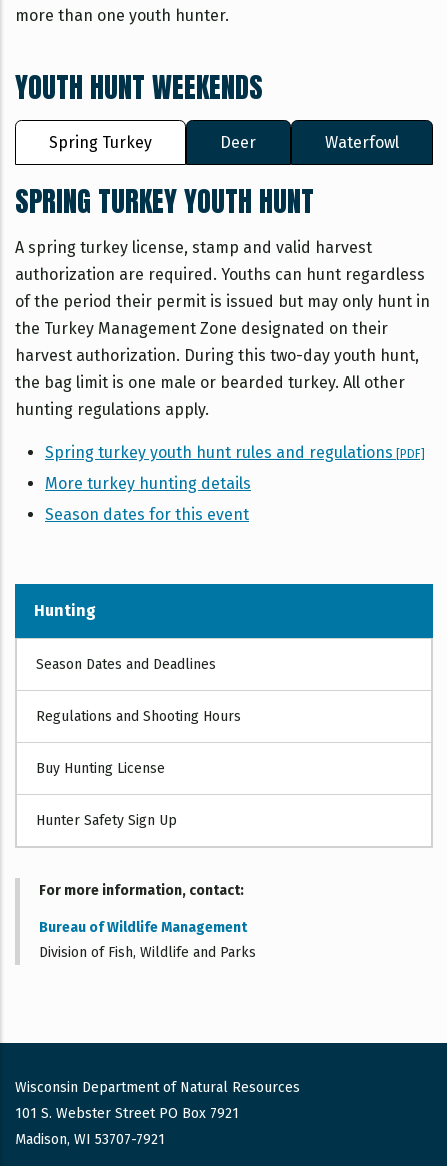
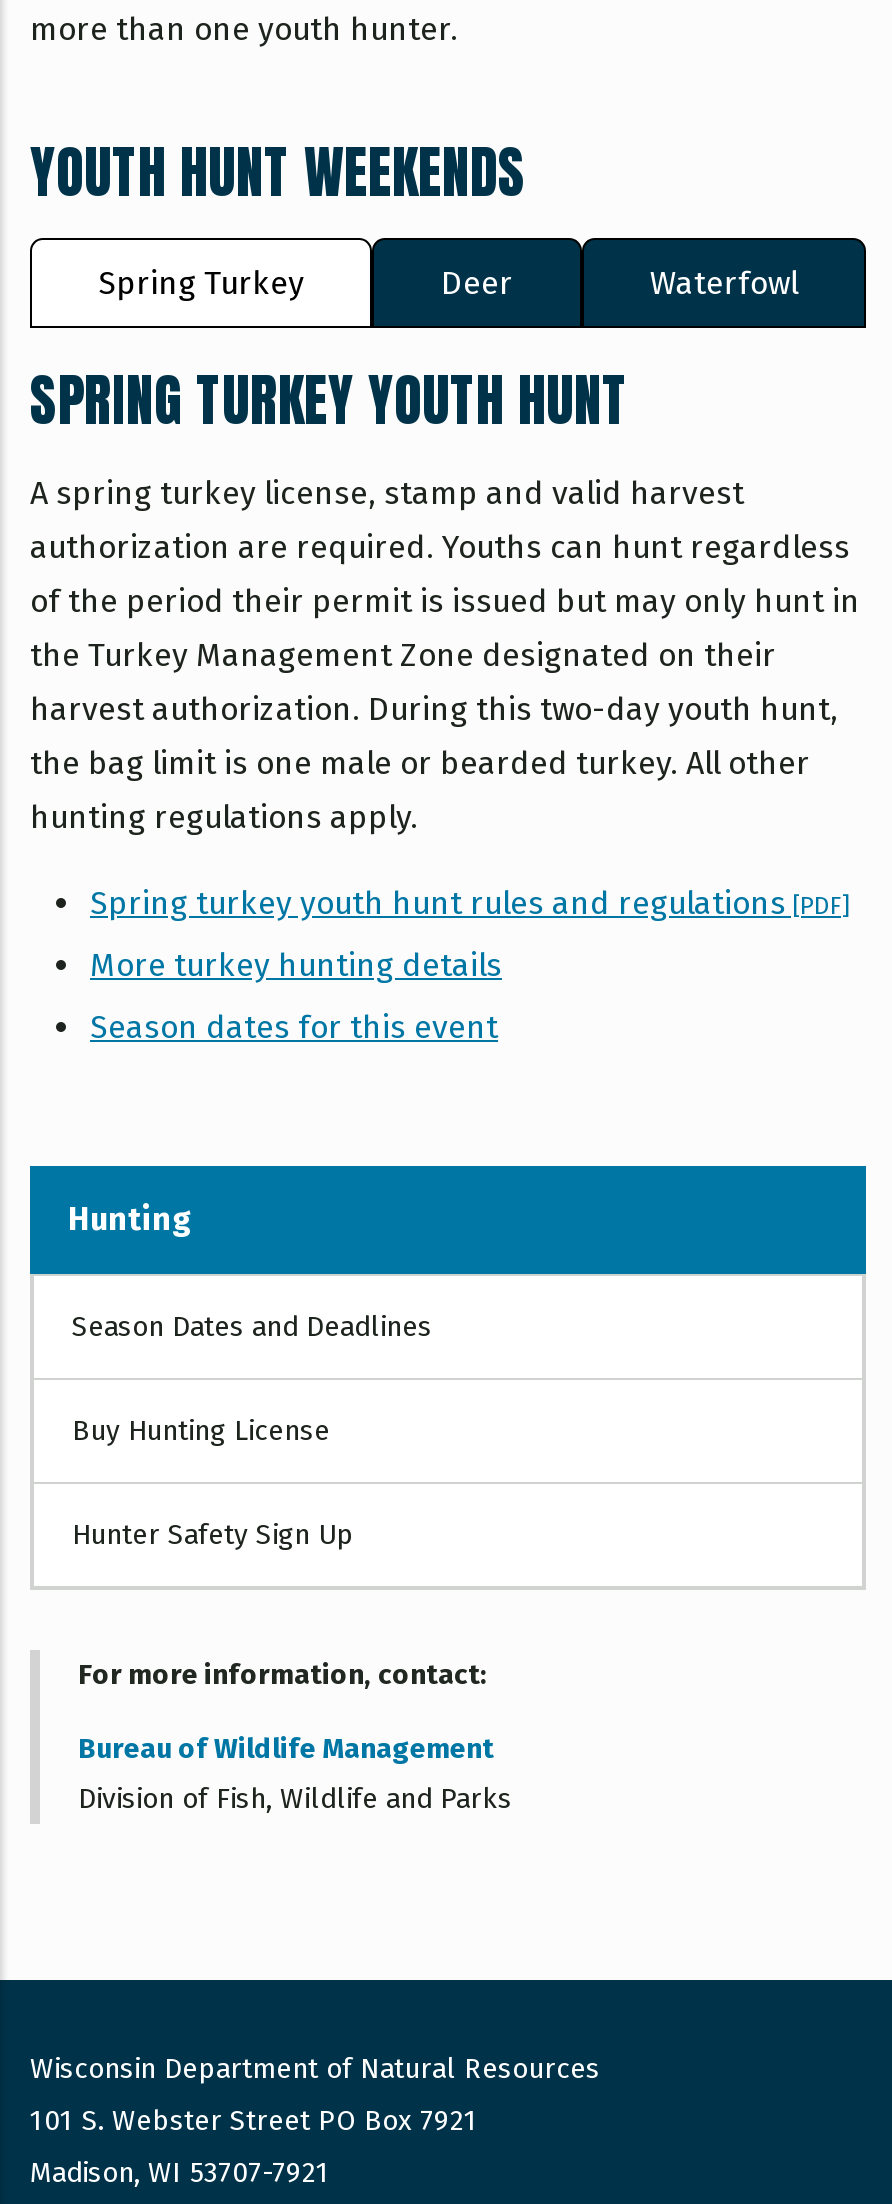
[36,708,241,725] Regulations and Shooting Hours -> none

